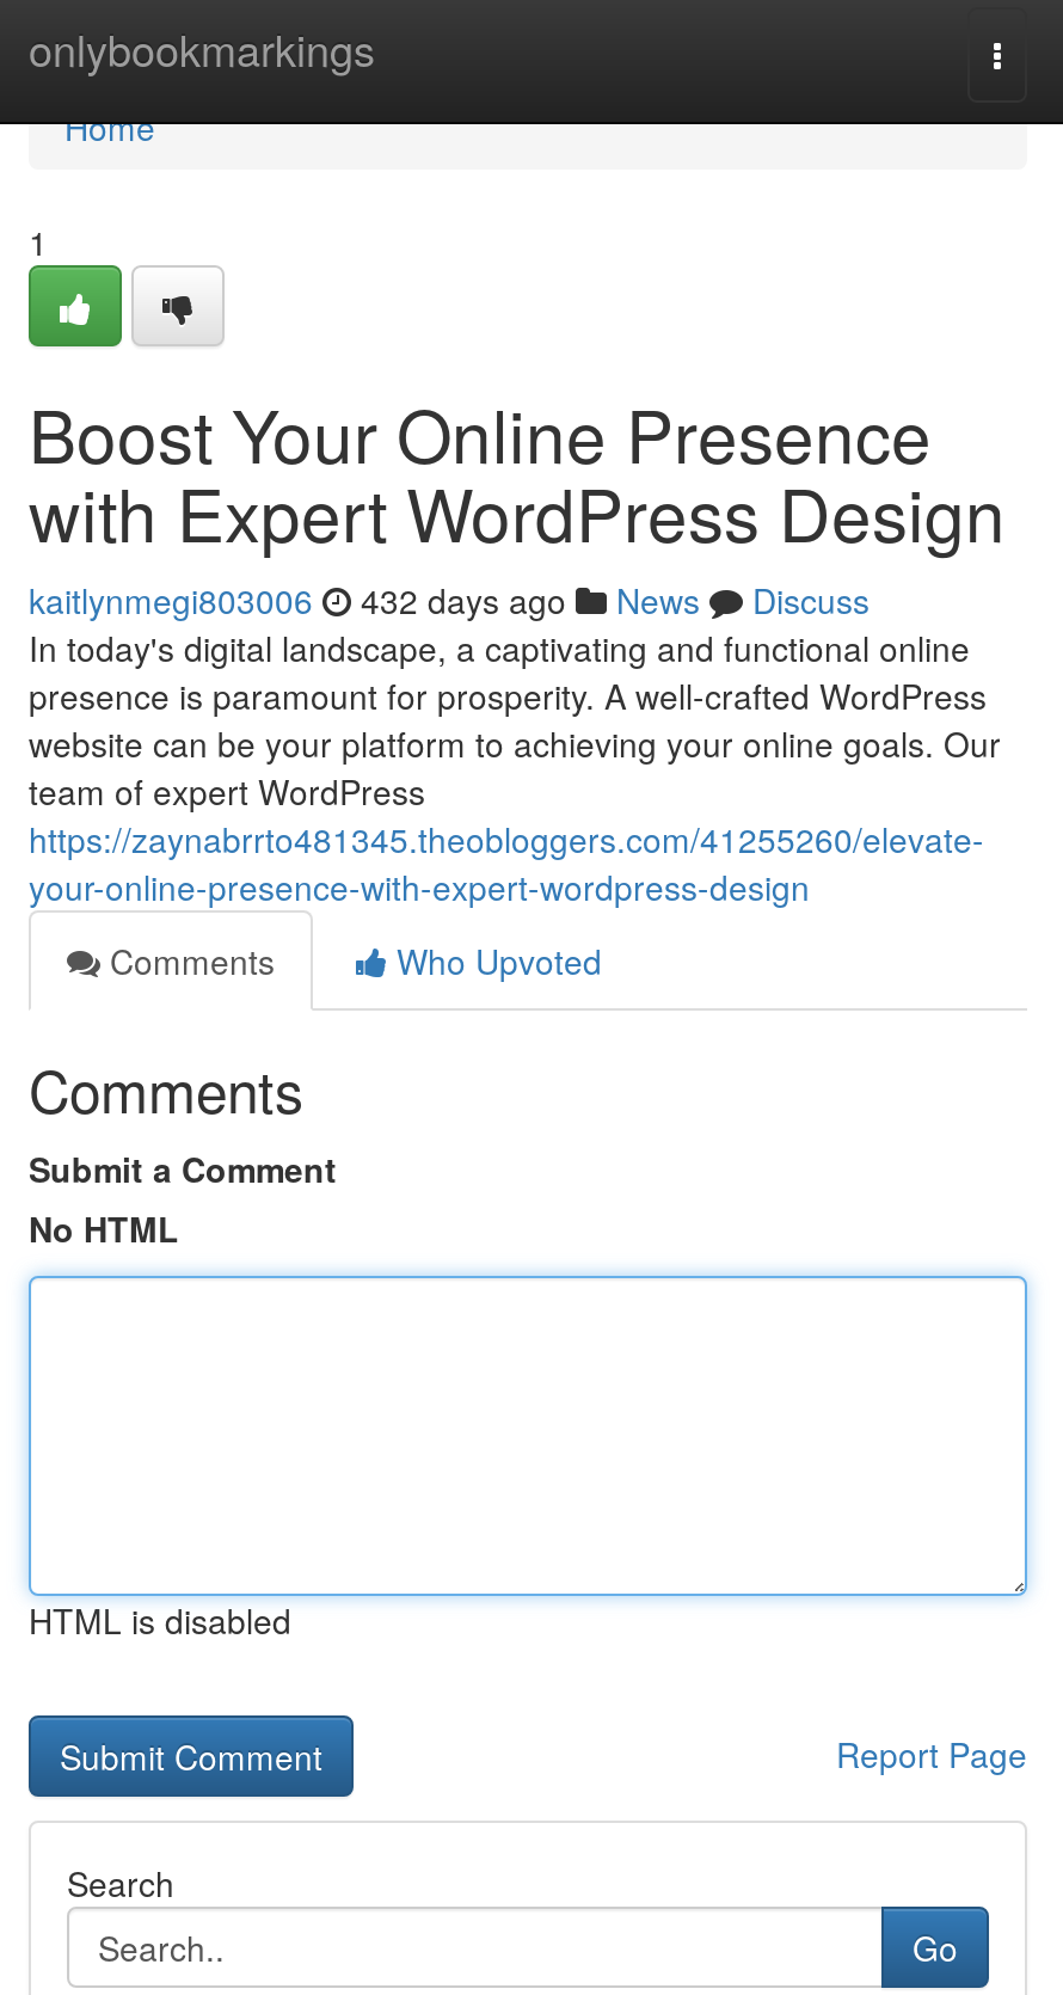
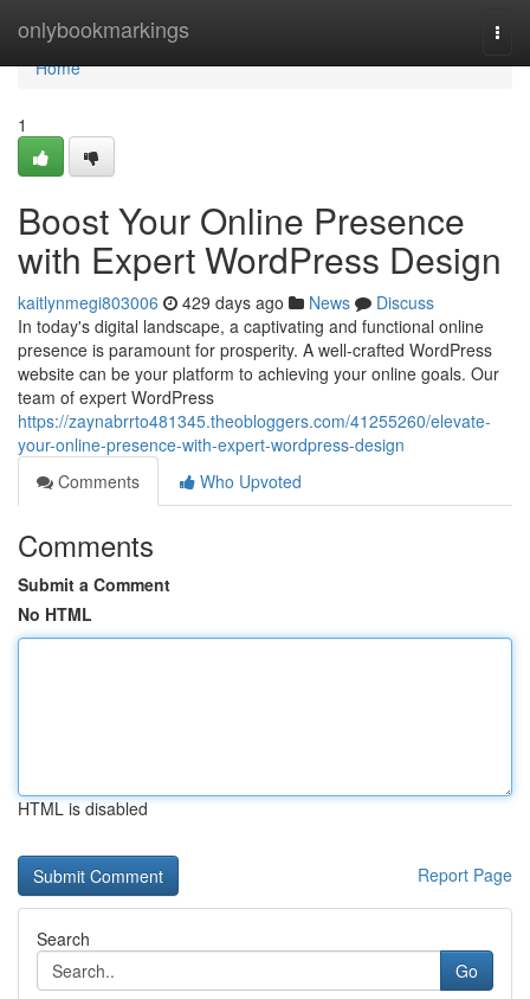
[29,576,870,624] kaitlynmegi803006 432 days ago News Discuss -> [18,290,434,314] kaitlynmegi803006 429 days ago News Discuss

